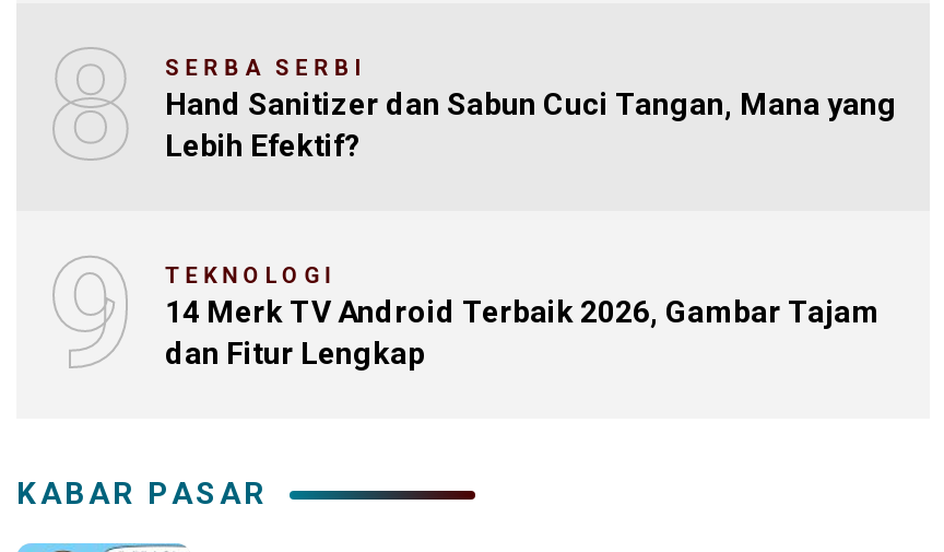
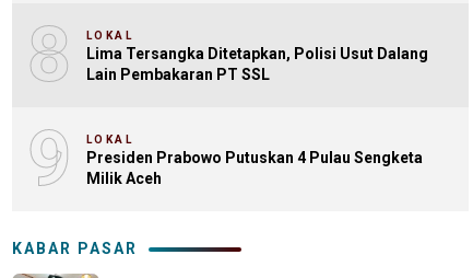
[165,57,897,164] SERBA SERBI | Hand Sanitizer dan Sabun Cuci Tangan, Mana yang | Lebih Efektif? -> [86,30,428,84] LOKAL | Lima Tersangka Ditetapkan, Polisi Usut Dalang | Lain Pembakaran PT SSL
[165,264,880,371] TEKNOLOGI | 14 Merk TV Android Terbaik 2026, Gambar Tajam | dan Fitur Lengkap -> [86,134,423,188] LOKAL | Presiden Prabowo Putuskan 4 Pulau Sengketa | Milik Aceh

